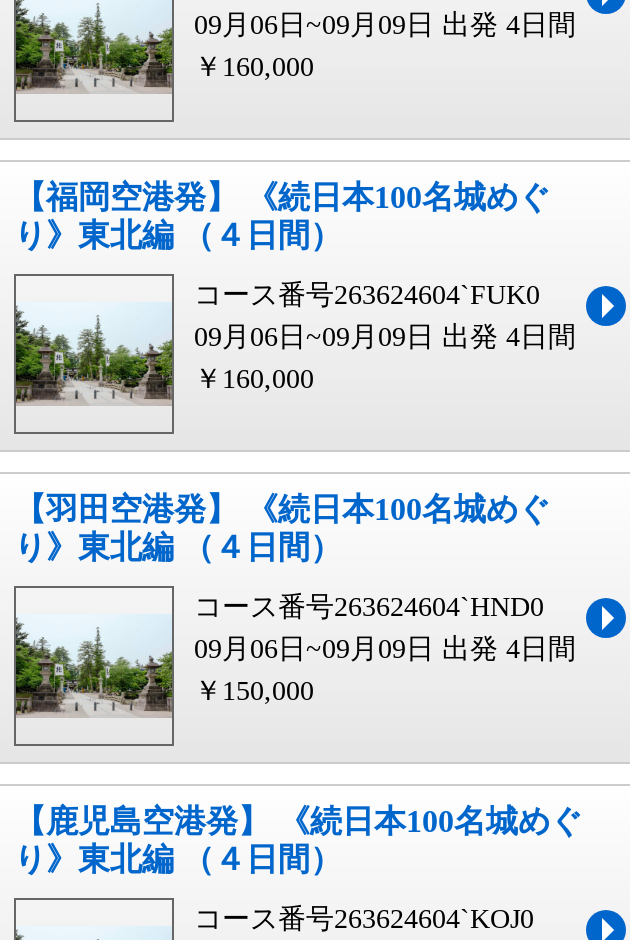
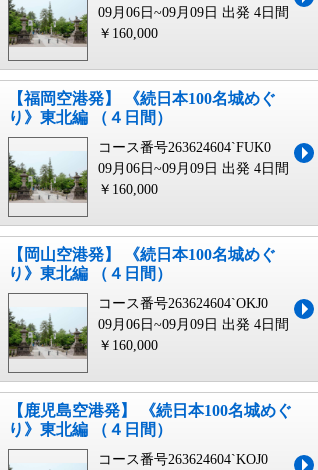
[14,491,550,525] 【羽田空港発】 《続日本100名城めぐ -> [8,245,276,262] 【岡山空港発】 《続日本100名城めぐ
[194,591,544,621] コース番号263624604`HND0 -> [98,295,268,310] コース番号263624604`OKJ0
[194,675,314,705] ￥150,000 -> [98,337,158,352] ￥160,000

